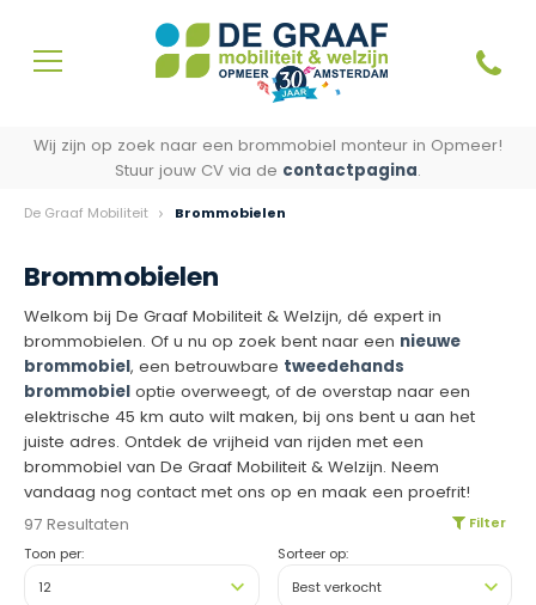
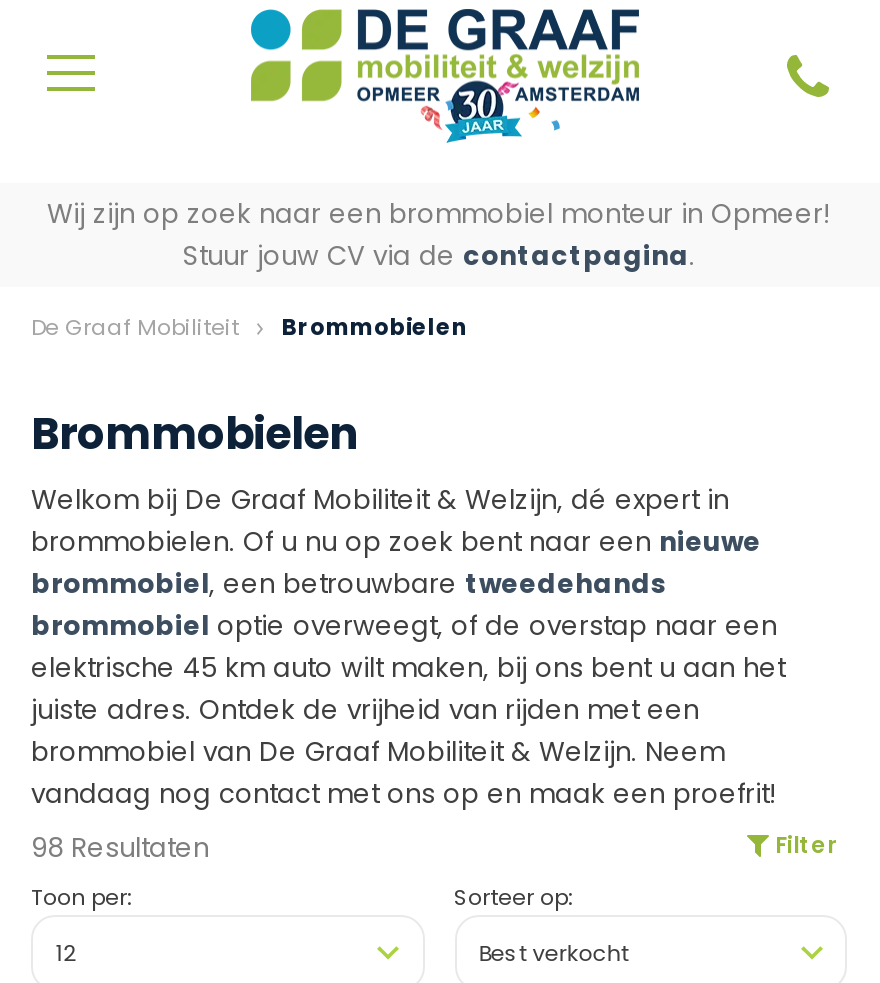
[24,513,129,536] 97 Resultaten -> [31,829,209,867] 98 Resultaten

